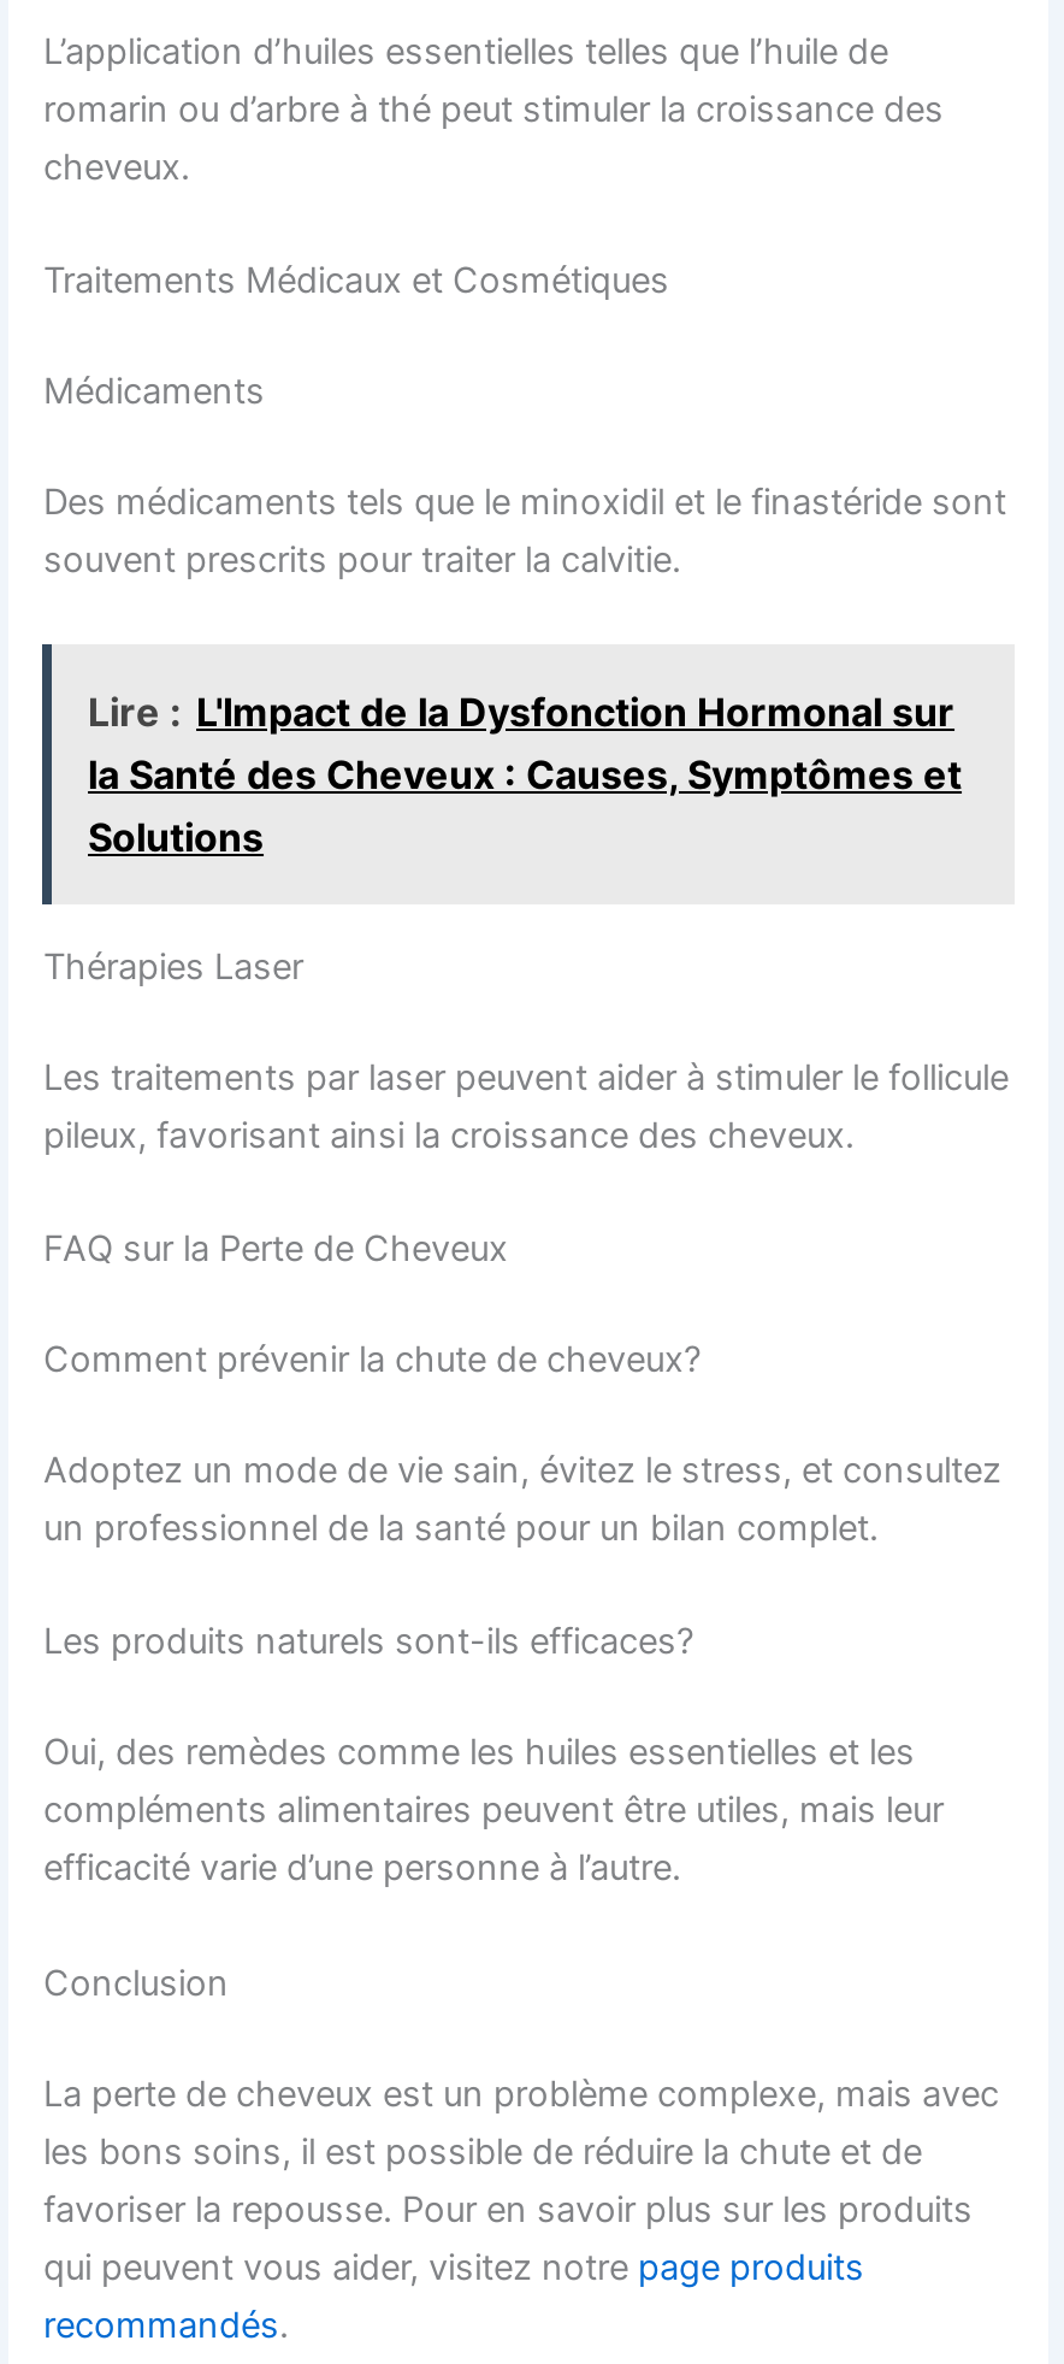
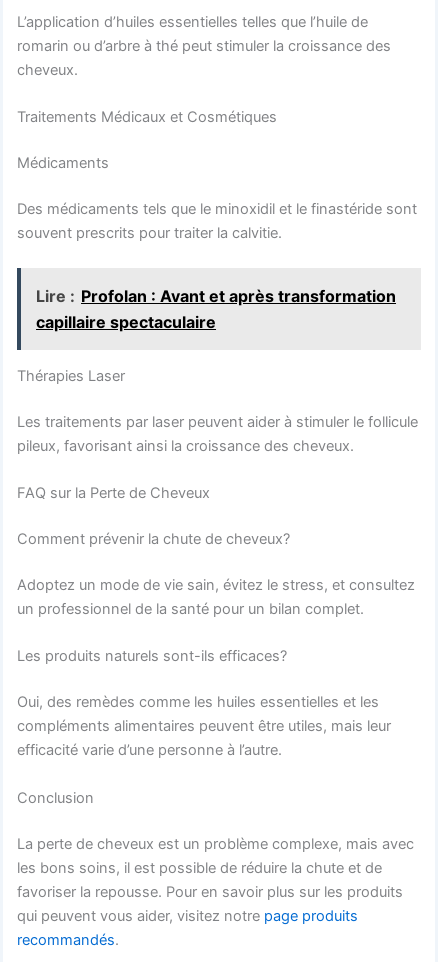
[88,688,962,861] Lire : L'Impact de la Dysfonction Hormonal sur | la Santé des Cheveux : Causes, Symptômes et | Solutions -> [36,286,396,332] Lire : Profolan : Avant et après transformation | capillaire spectaculaire

